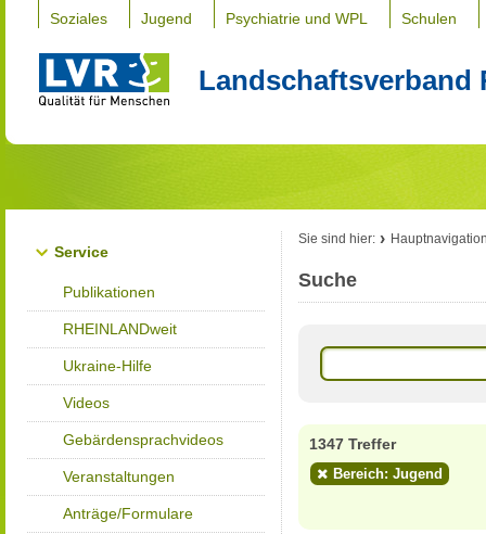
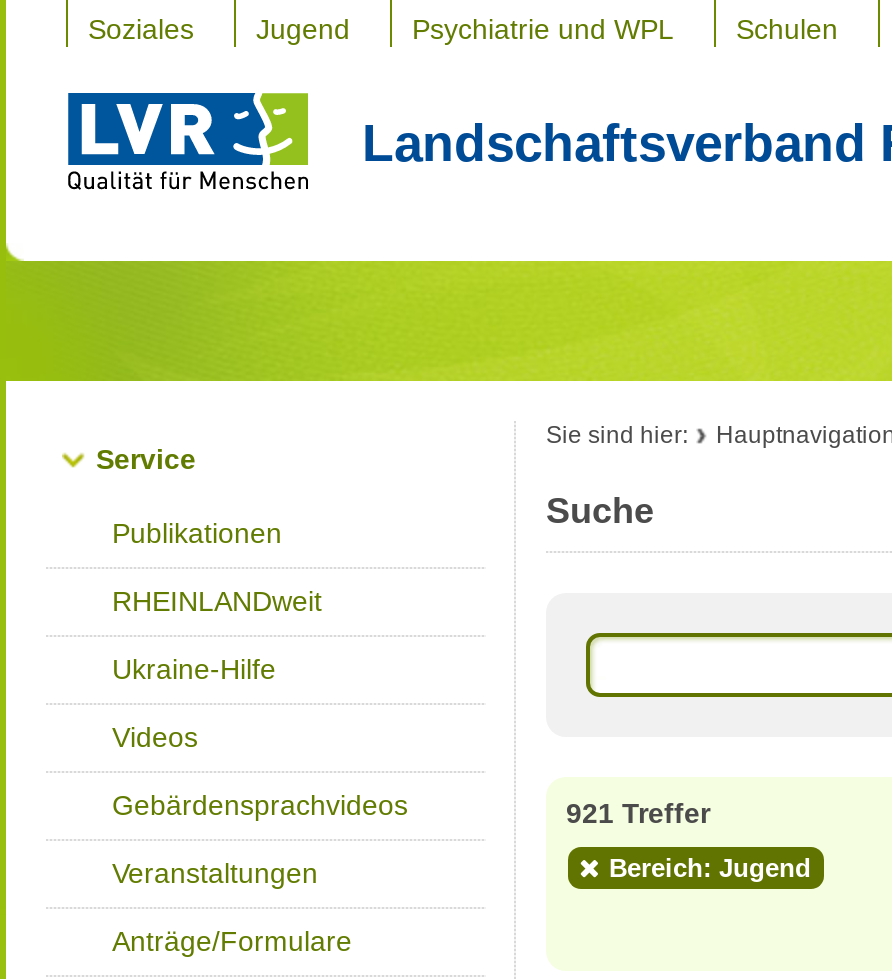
[309,435,396,453] 1347 Treffer -> [566,797,710,829] 921 Treffer

